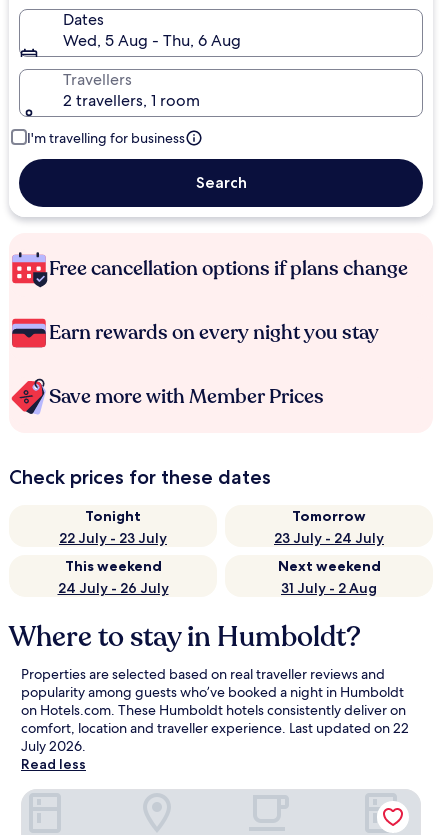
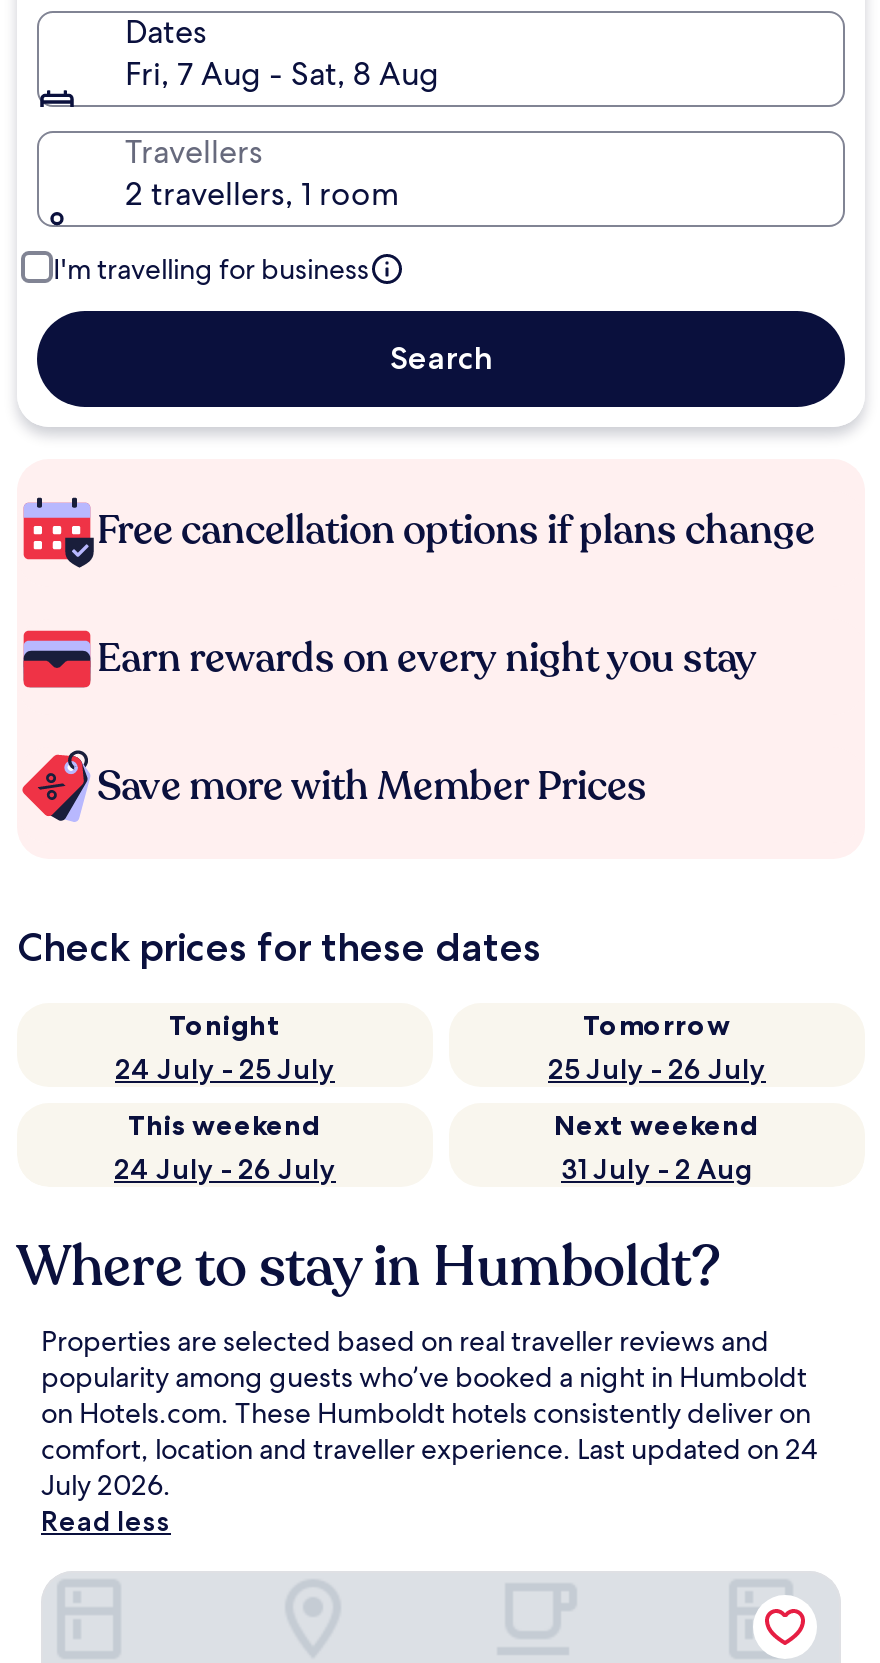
[63,30,241,51] Wed, 5 Aug - Thu, 6 Aug -> [125,53,439,95] Fri, 7 Aug - Sat, 8 Aug
[59,529,167,547] 22 July - 23 July -> [115,1051,335,1087] 24 July - 25 July
[274,529,384,547] 23 July - 24 July -> [548,1051,766,1087] 25 July - 26 July
[21,719,409,737] comfort, location and traveller experience. Last updated on 22 -> [41,1431,817,1467] comfort, location and traveller experience. Last updated on 24

